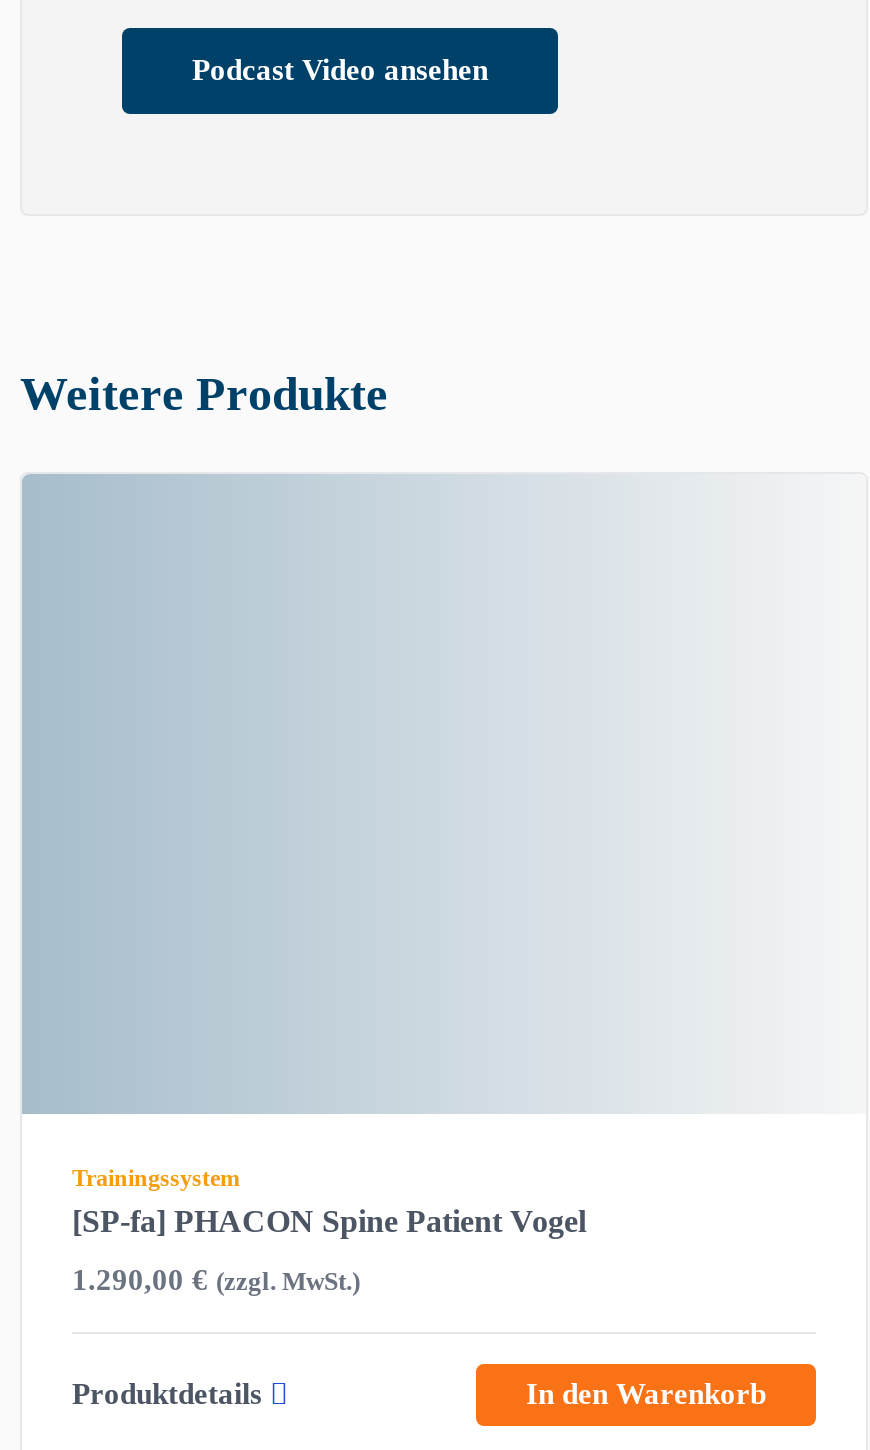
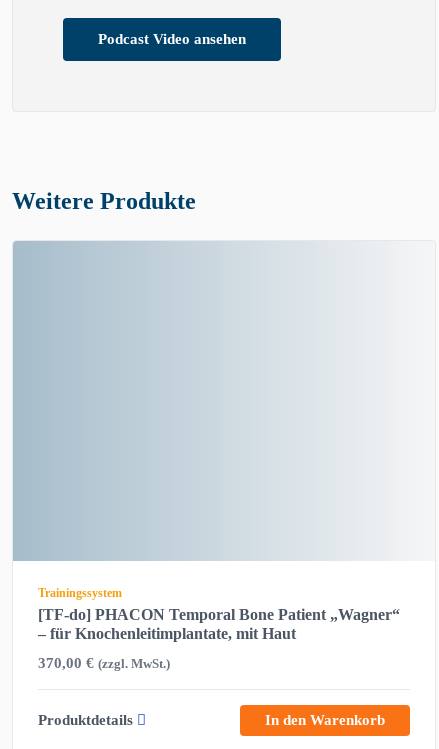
[72,1204,586,1238] [SP-fa] PHACON Spine Patient Vogel -> [38,606,400,642] [TF-do] PHACON Temporal Bone Patient „Wagner“ | – für Knochenleitimplantate, mit Haut
[72,1264,360,1296] 1.290,00 € (zzgl. MwSt.) -> [38,655,170,671] 370,00 € (zzgl. MwSt.)

